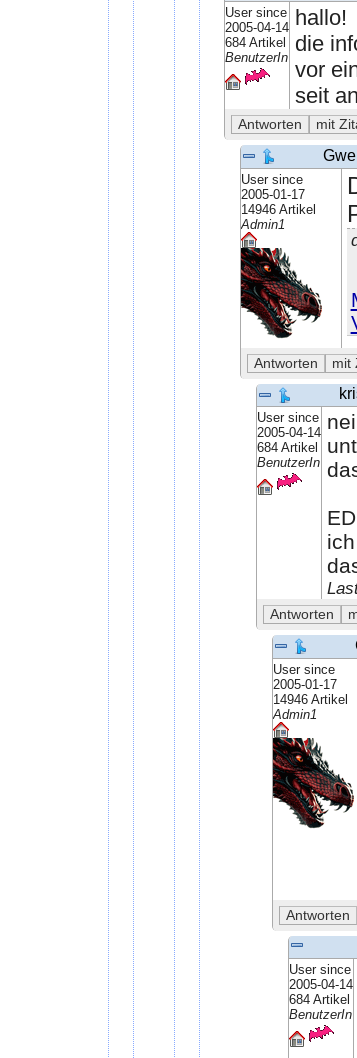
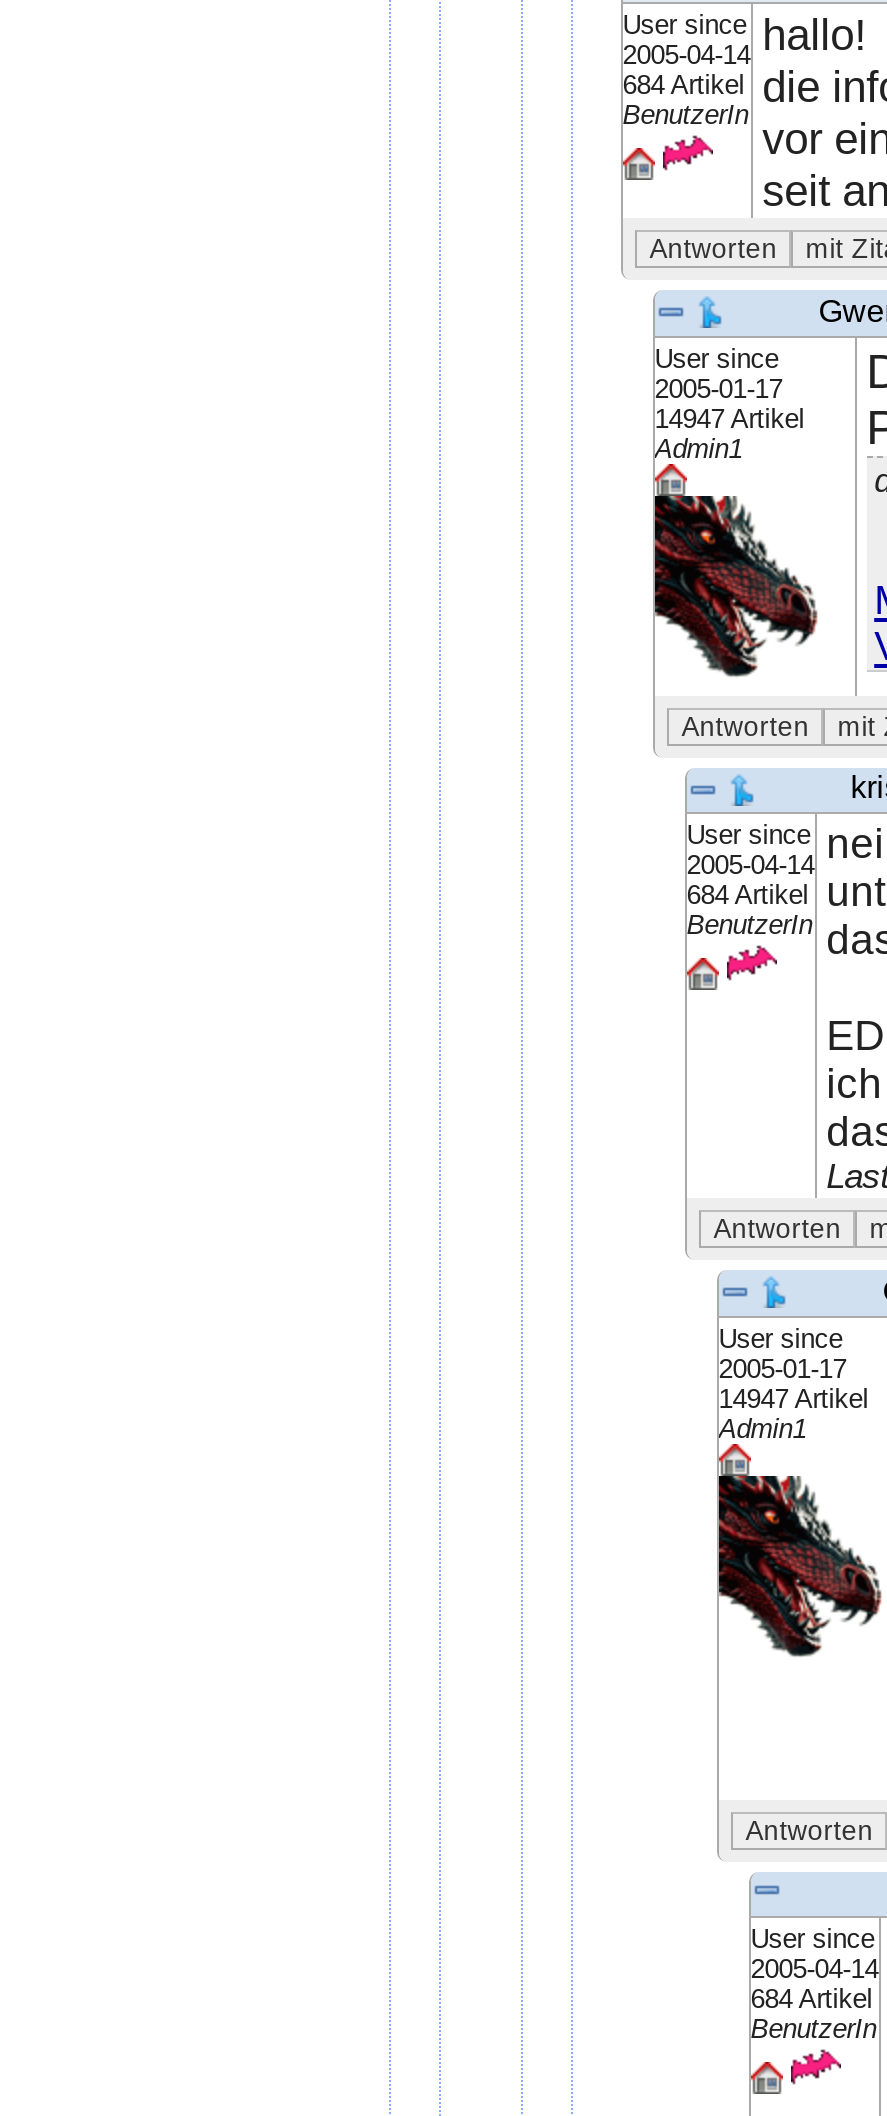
[241,202,316,217] 14946 Artikel -> [655,404,805,434] 14947 Artikel
[273,692,348,707] 14946 Artikel -> [719,1384,869,1414] 14947 Artikel

